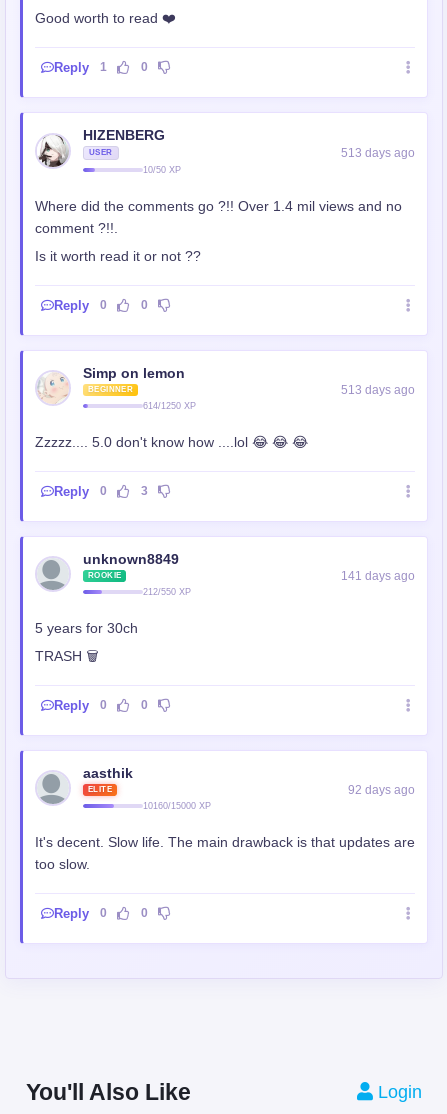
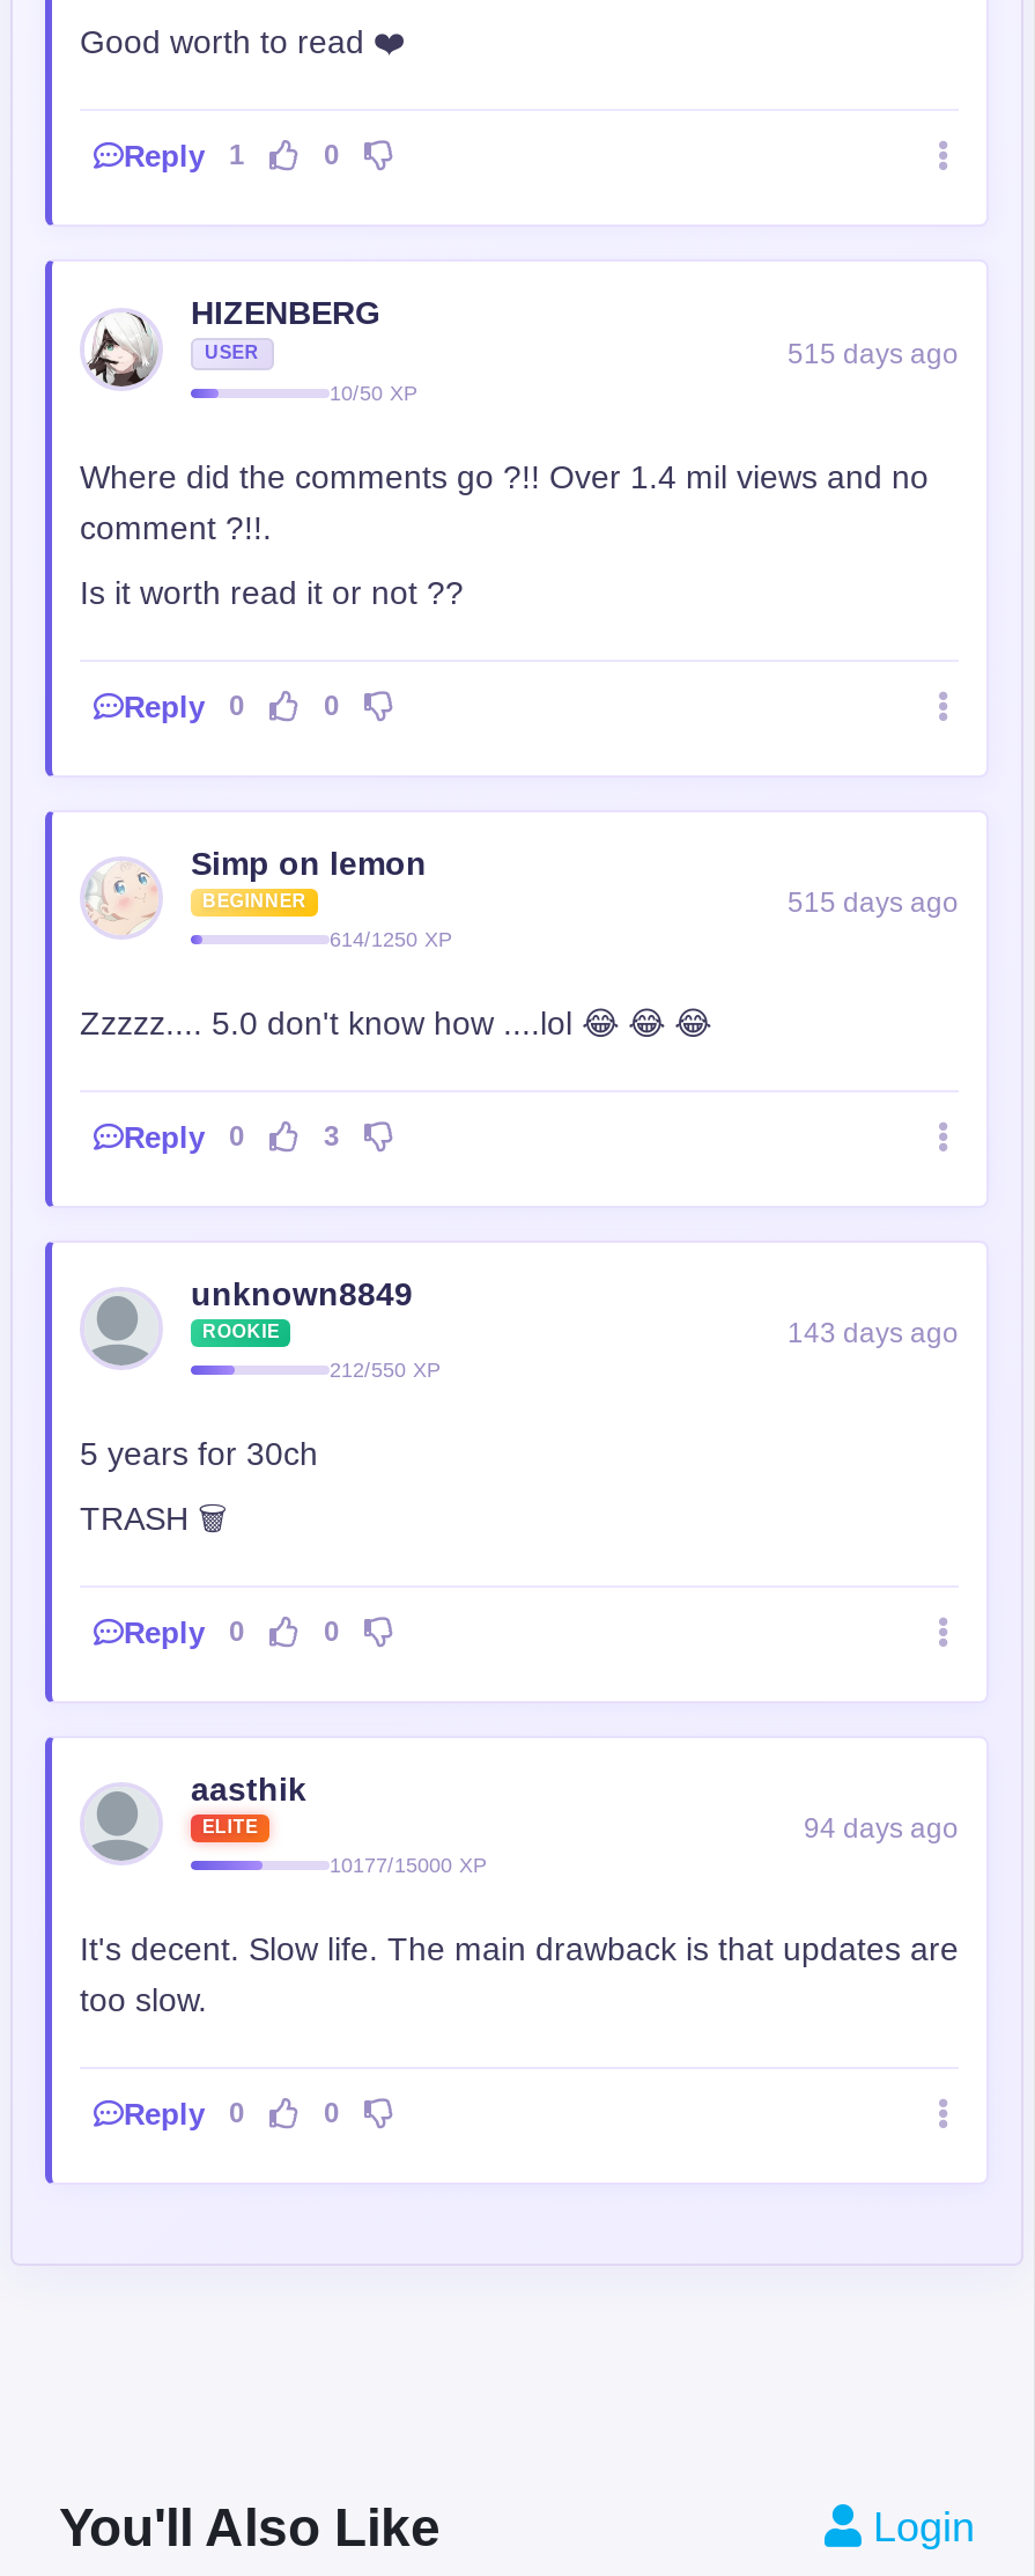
[341,146,415,160] 513 days ago -> [788,338,959,370] 515 days ago
[341,383,415,397] 513 days ago -> [788,886,959,919] 515 days ago
[341,569,415,583] 141 days ago -> [788,1317,959,1349] 143 days ago
[348,783,415,797] 92 days ago -> [804,1812,959,1845] 94 days ago
[143,800,211,810] 10160/15000 XP -> [330,1853,487,1876] 10177/15000 XP

